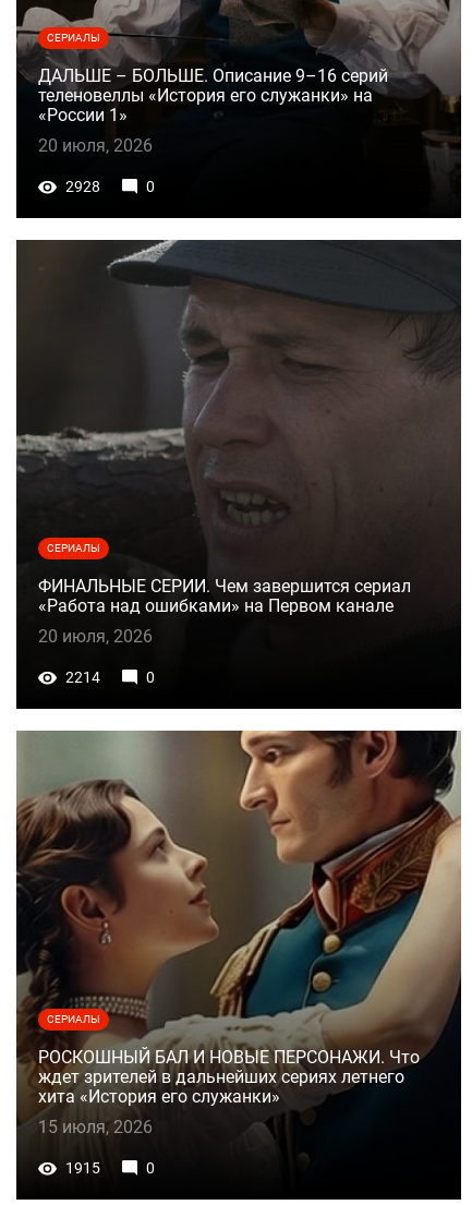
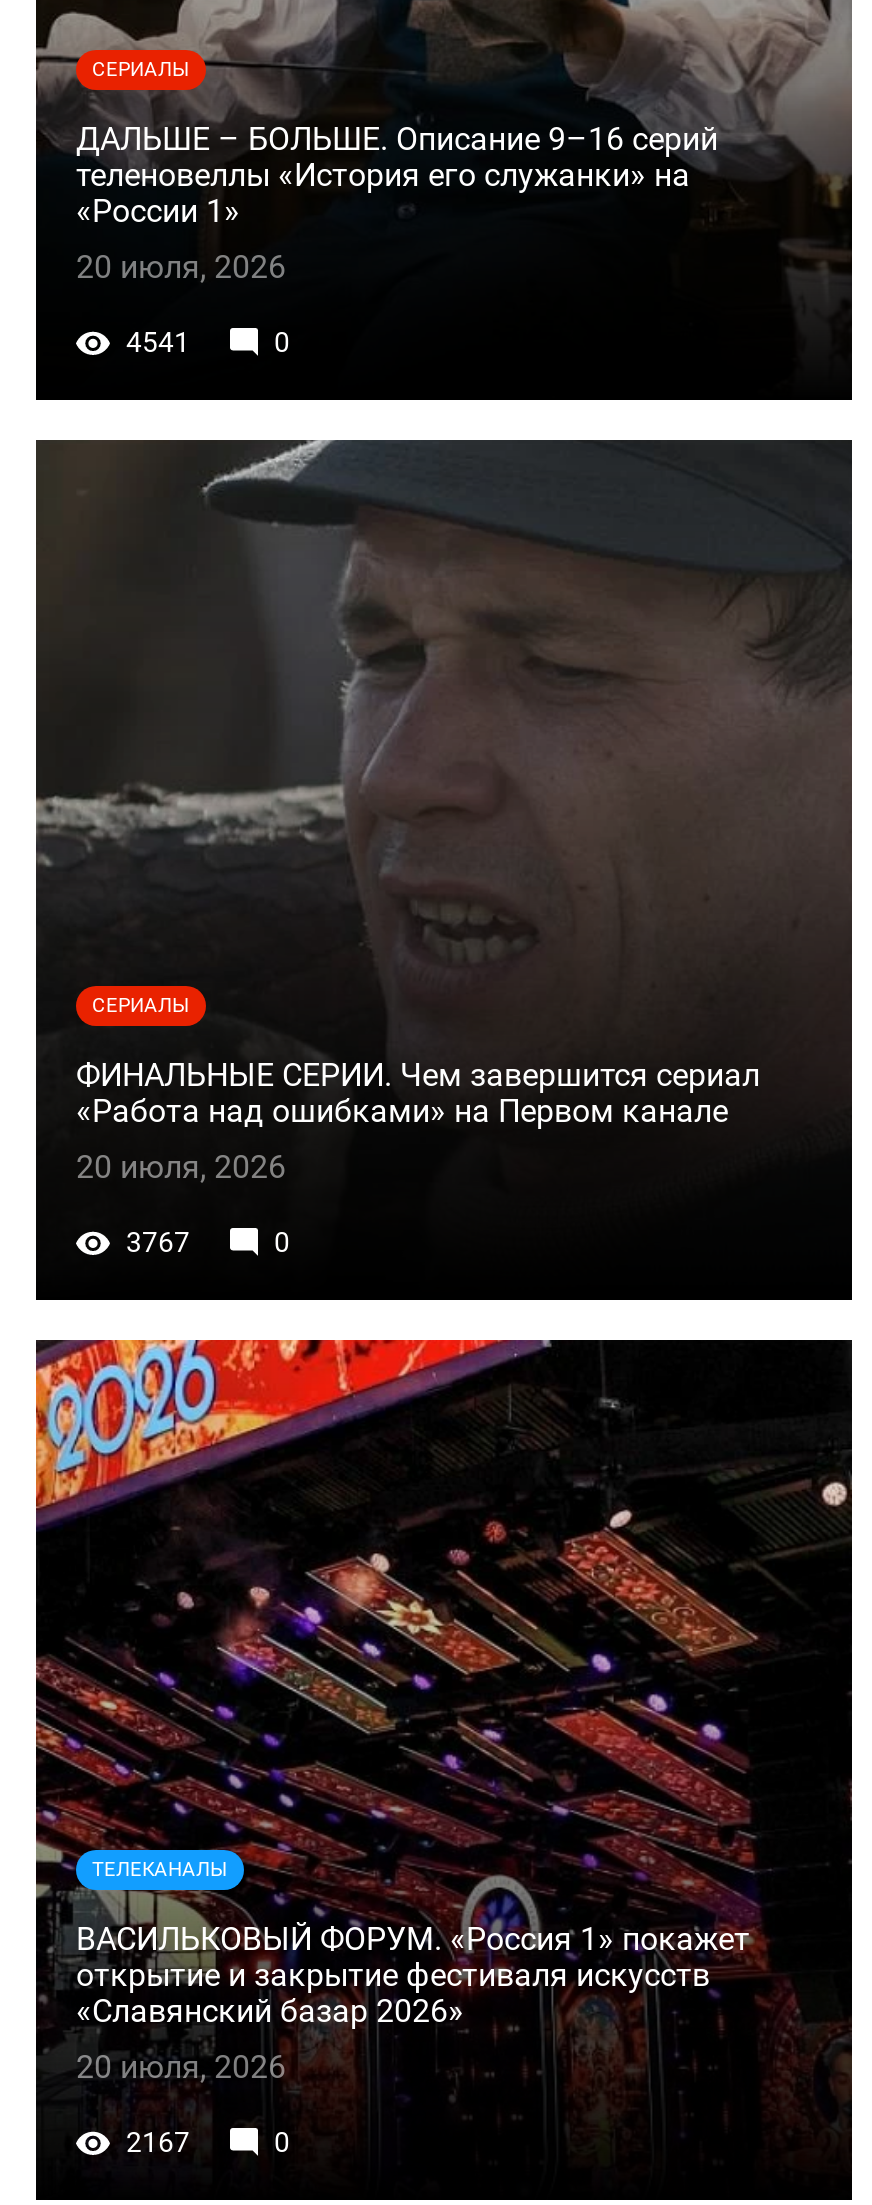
[65,178,100,196] 2928 -> [126,327,190,359] 4541
[65,669,100,686] 2214 -> [126,1227,190,1259] 3767
[15,730,462,1154] [image] | СЕРИАЛЫ -> [34,1338,854,2118] [image] | ТЕЛЕКАНАЛЫ
[38,1047,420,1107] РОСКОШНЫЙ БАЛ И НОВЫЕ ПЕРСОНАЖИ. Что | ждет зрителей в дальнейших сериях летнего | хита «История его служанки» -> [76,1920,750,2030] ВАСИЛЬКОВЫЙ ФОРУМ. «Россия 1» покажет | открытие и закрытие фестиваля искусств | «Славянский базар 2026»
[38,1117,153,1137] 15 июля, 2026 -> [76,2048,286,2086] 20 июля, 2026
[65,1160,100,1177] 1915 -> [126,2127,190,2159] 2167

